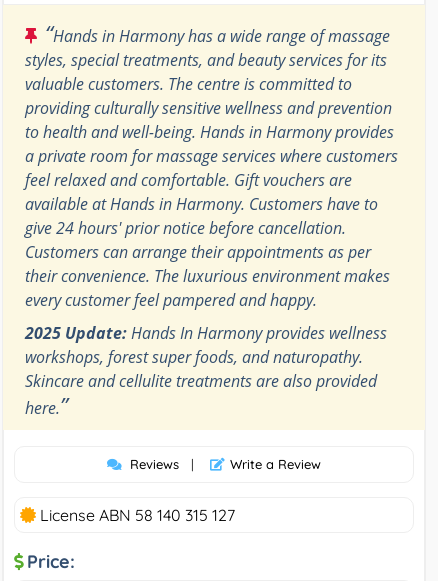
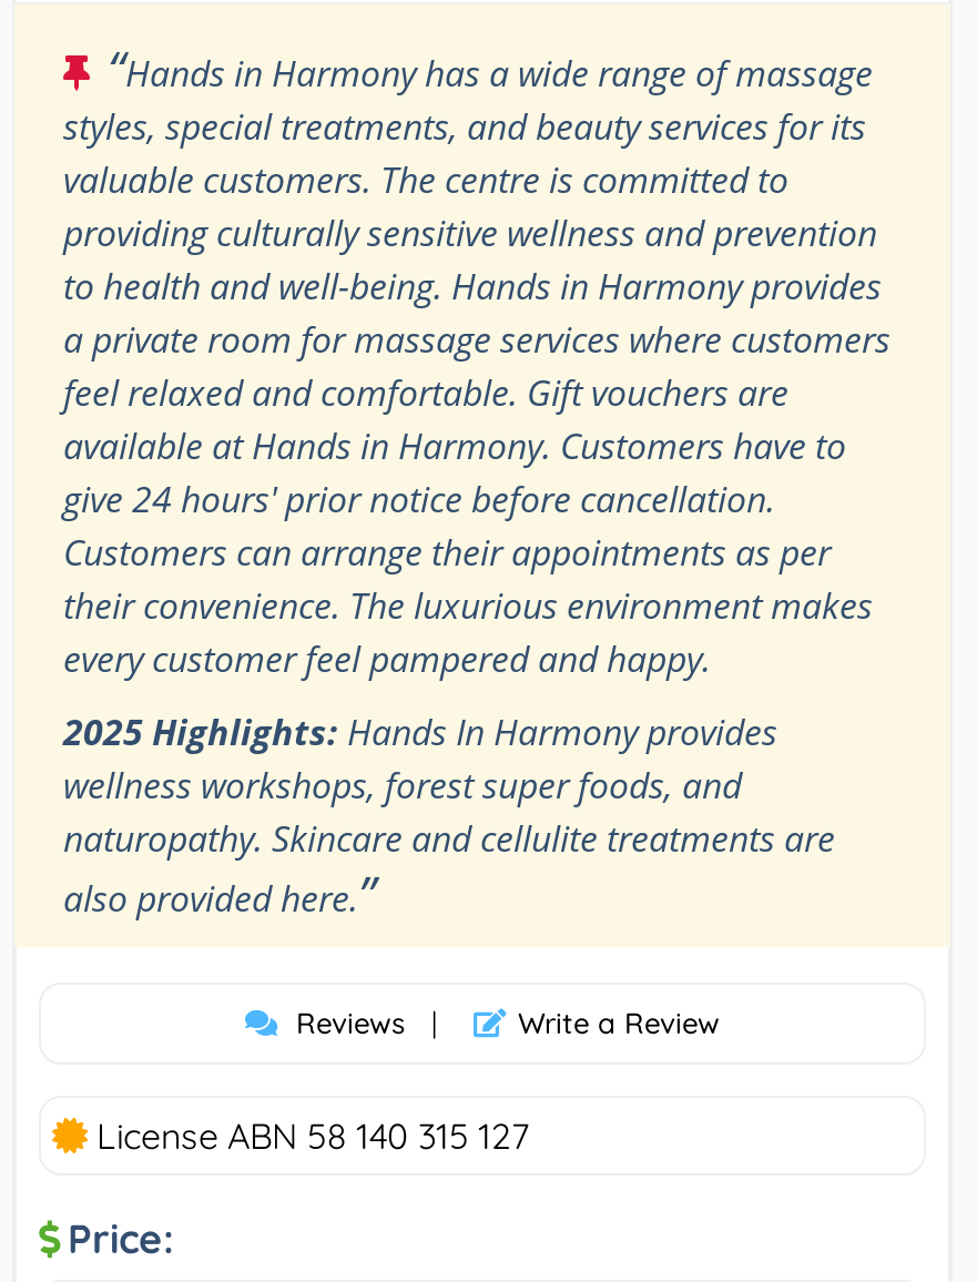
[25,322,387,420] 2025 Update: Hands In Harmony provides wellness | workshops, forest super foods, and naturopathy. | Skincare and cellulite treatments are also provided | here.” -> [63,708,835,926] 2025 Highlights: Hands In Harmony provides | wellness workshops, forest super foods, and | naturopathy. Skincare and cellulite treatments are | also provided here.”

